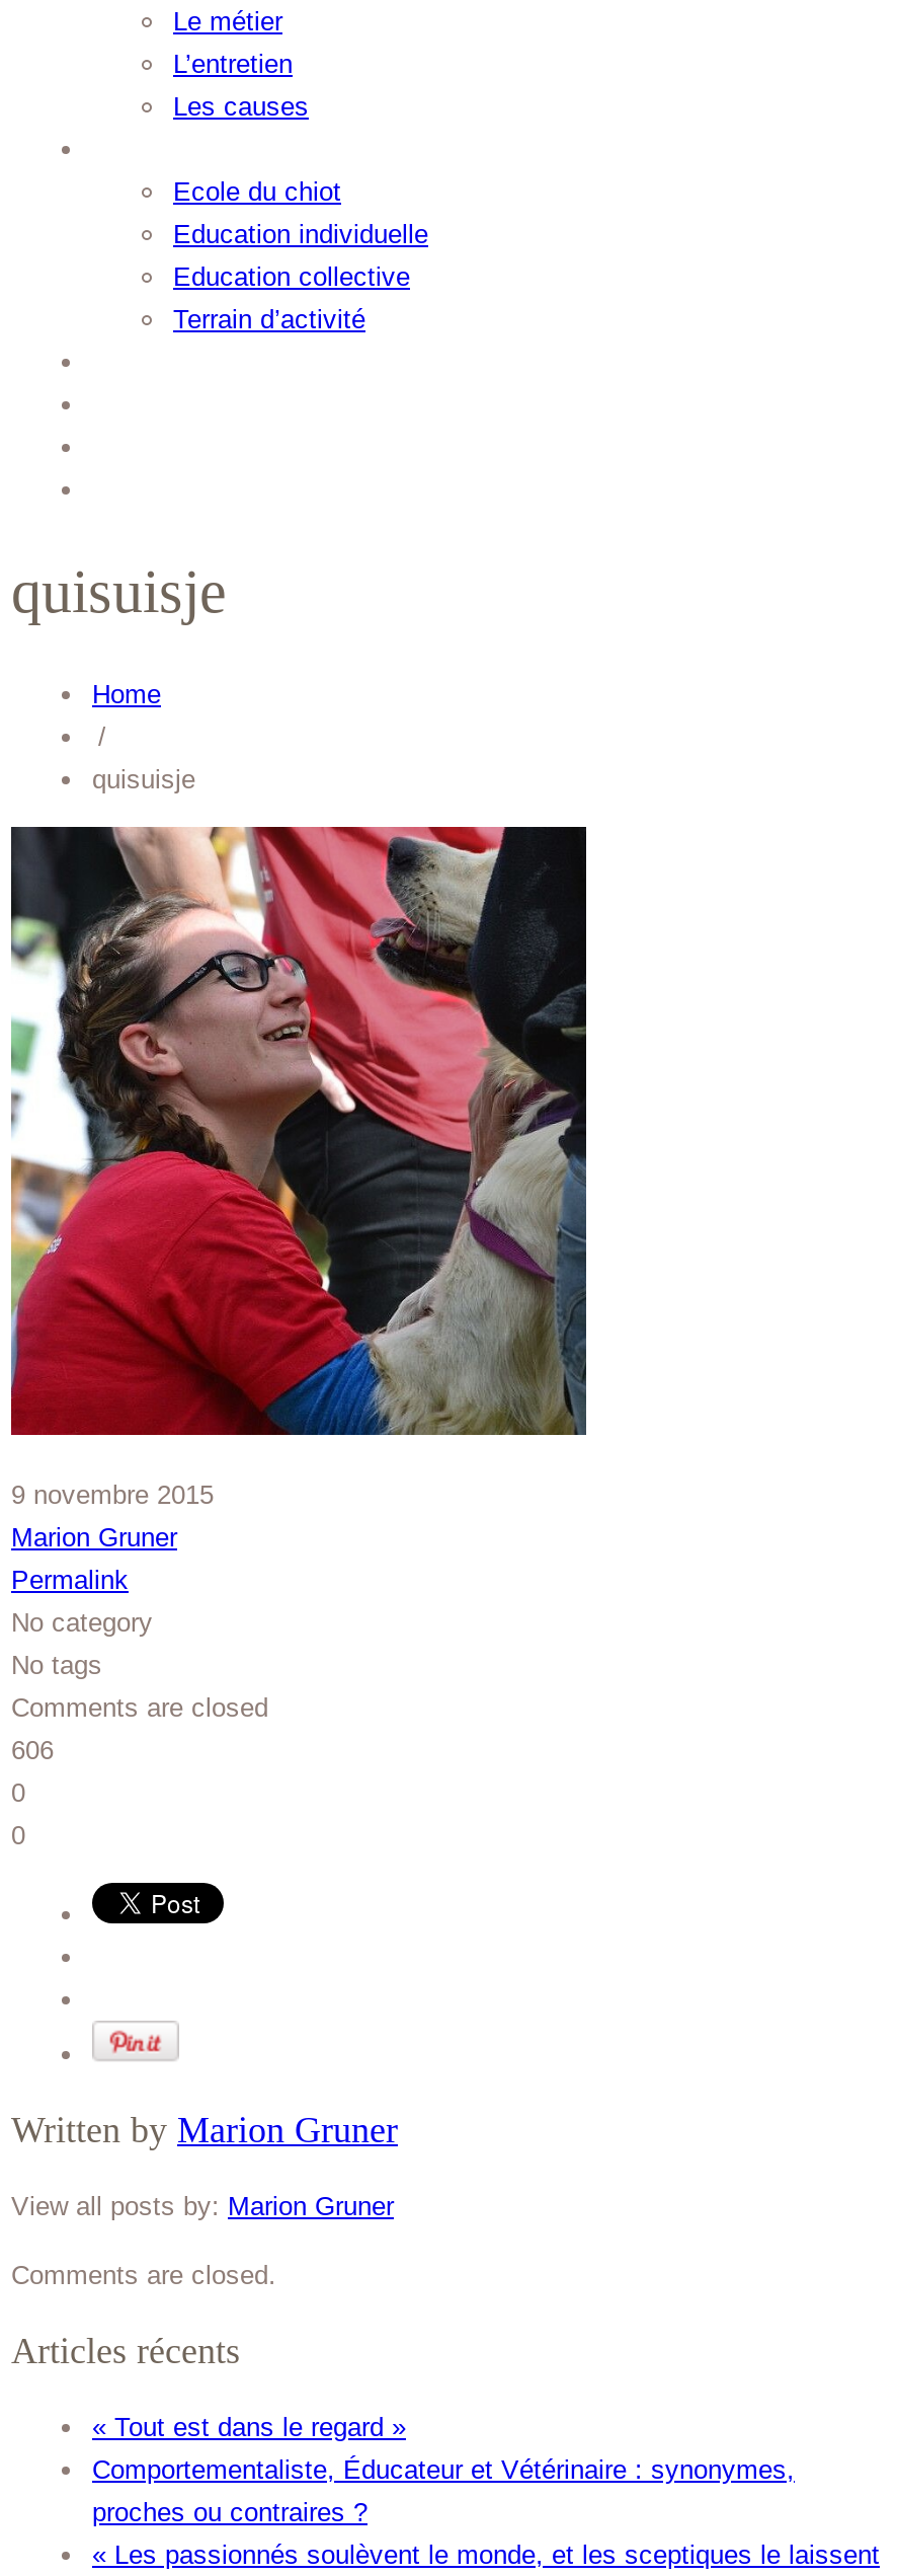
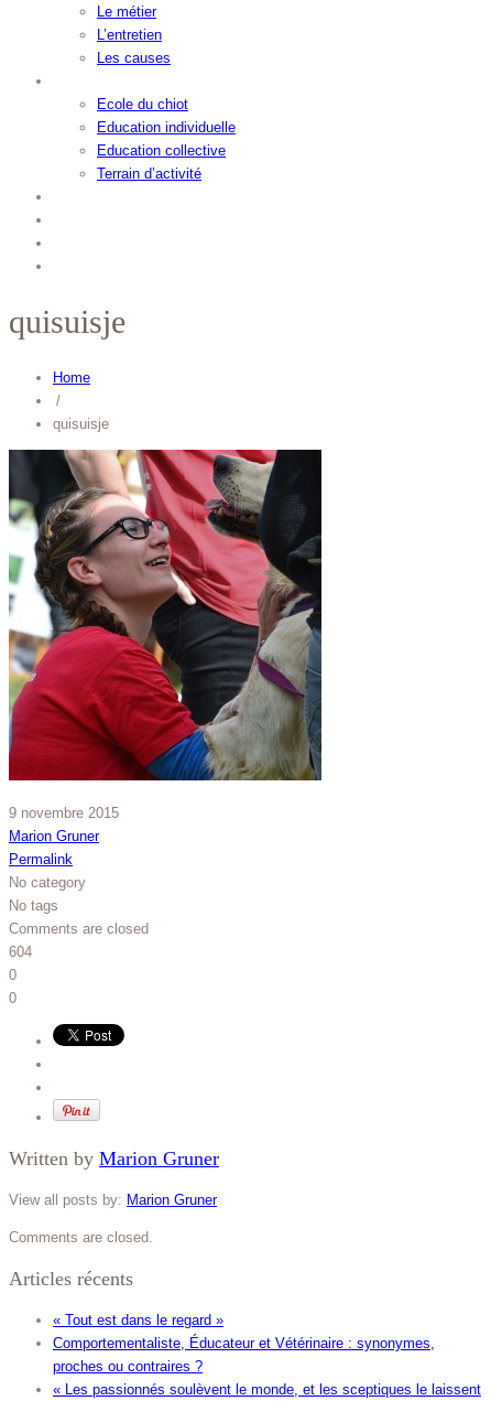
[11,1734,54,1765] 606 -> [9,943,32,960] 604

